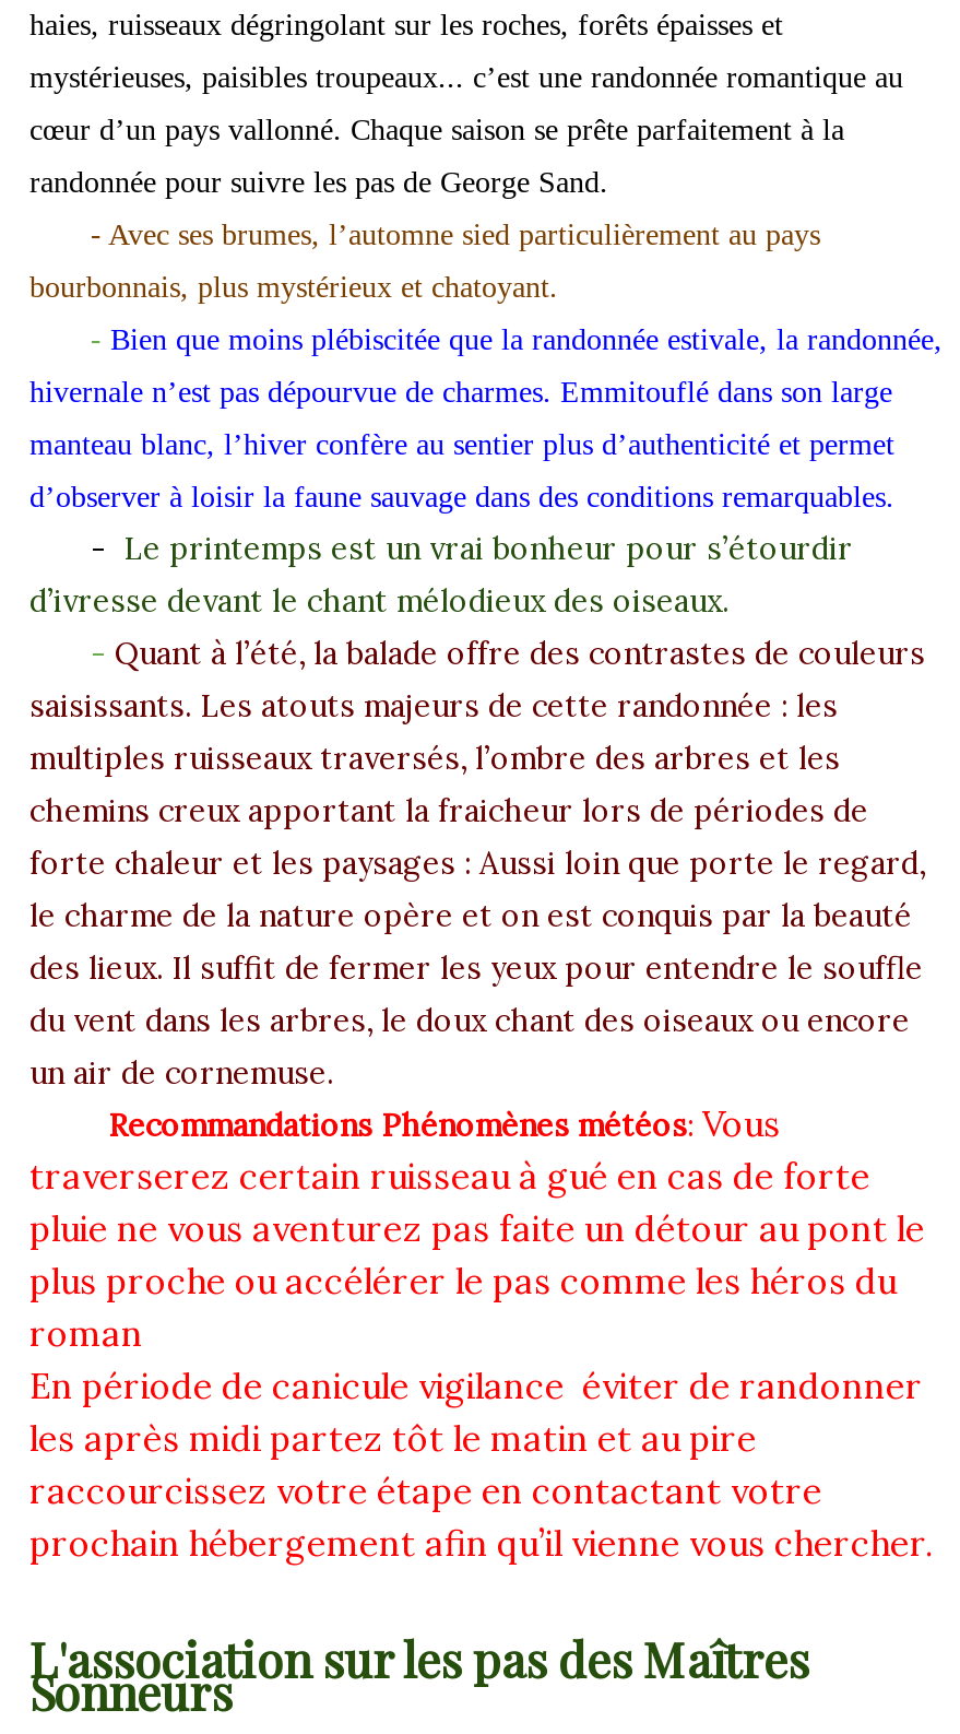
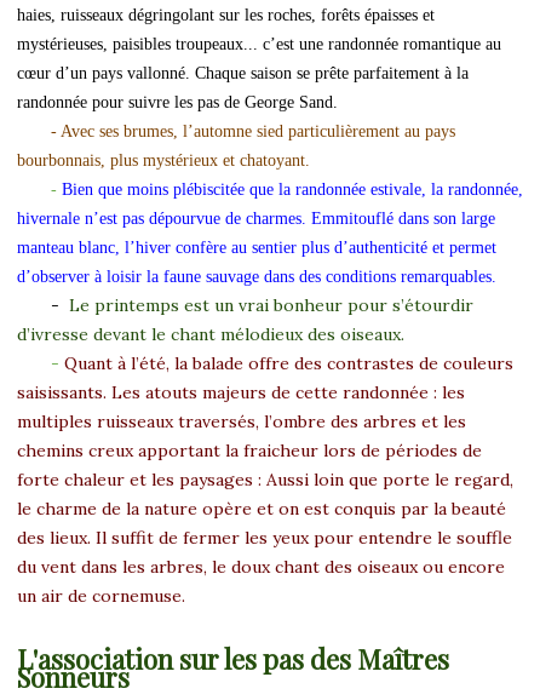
[29,1102,934,1566] Recommandations Phénomènes météos: Vous | traverserez certain ruisseau à gué en cas de forte | pluie ne vous aventurez pas faite un détour au pont le | plus proche ou accélérer le pas comme les héros du | roman | En période de canicule vigilance éviter de randonner | les après midi partez tôt le matin et au pire | raccourcissez votre étape en contactant votre | prochain hébergement afin qu’il vienne vous chercher. -> none

